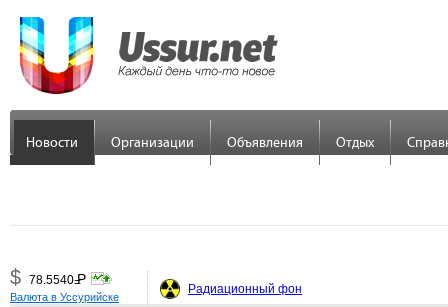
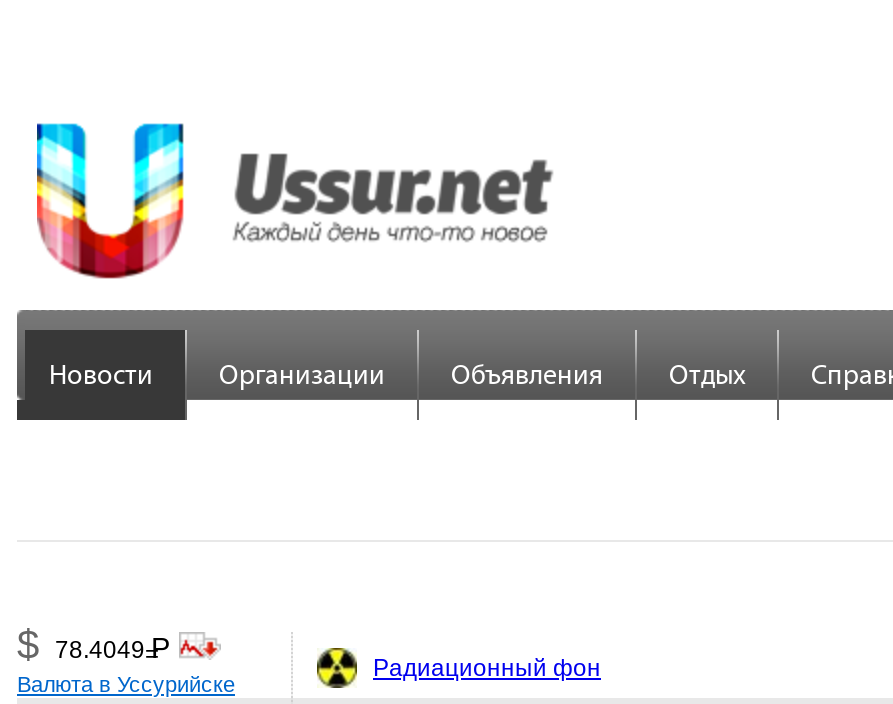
[10,266,86,289] $ 78.5540= Р -> [17,622,169,668] $ 78.4049= Р

